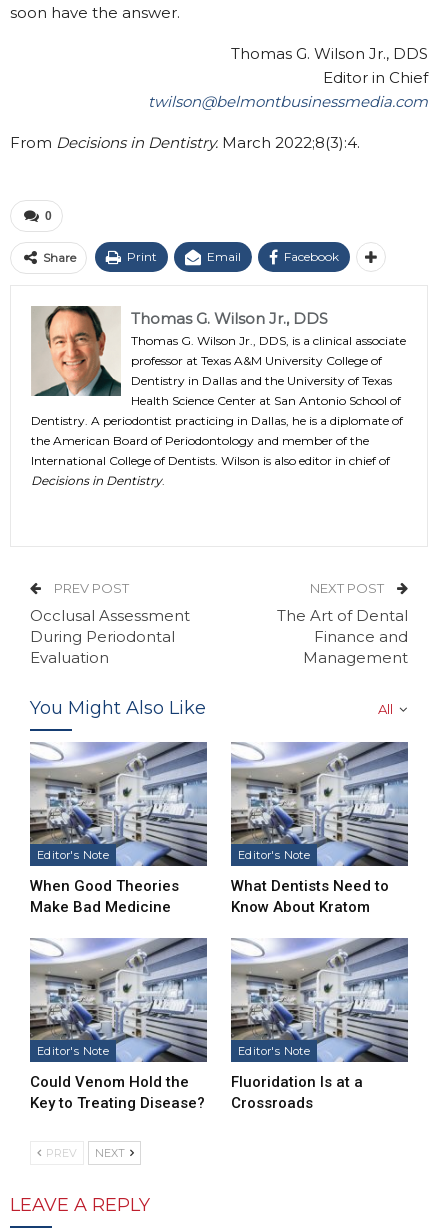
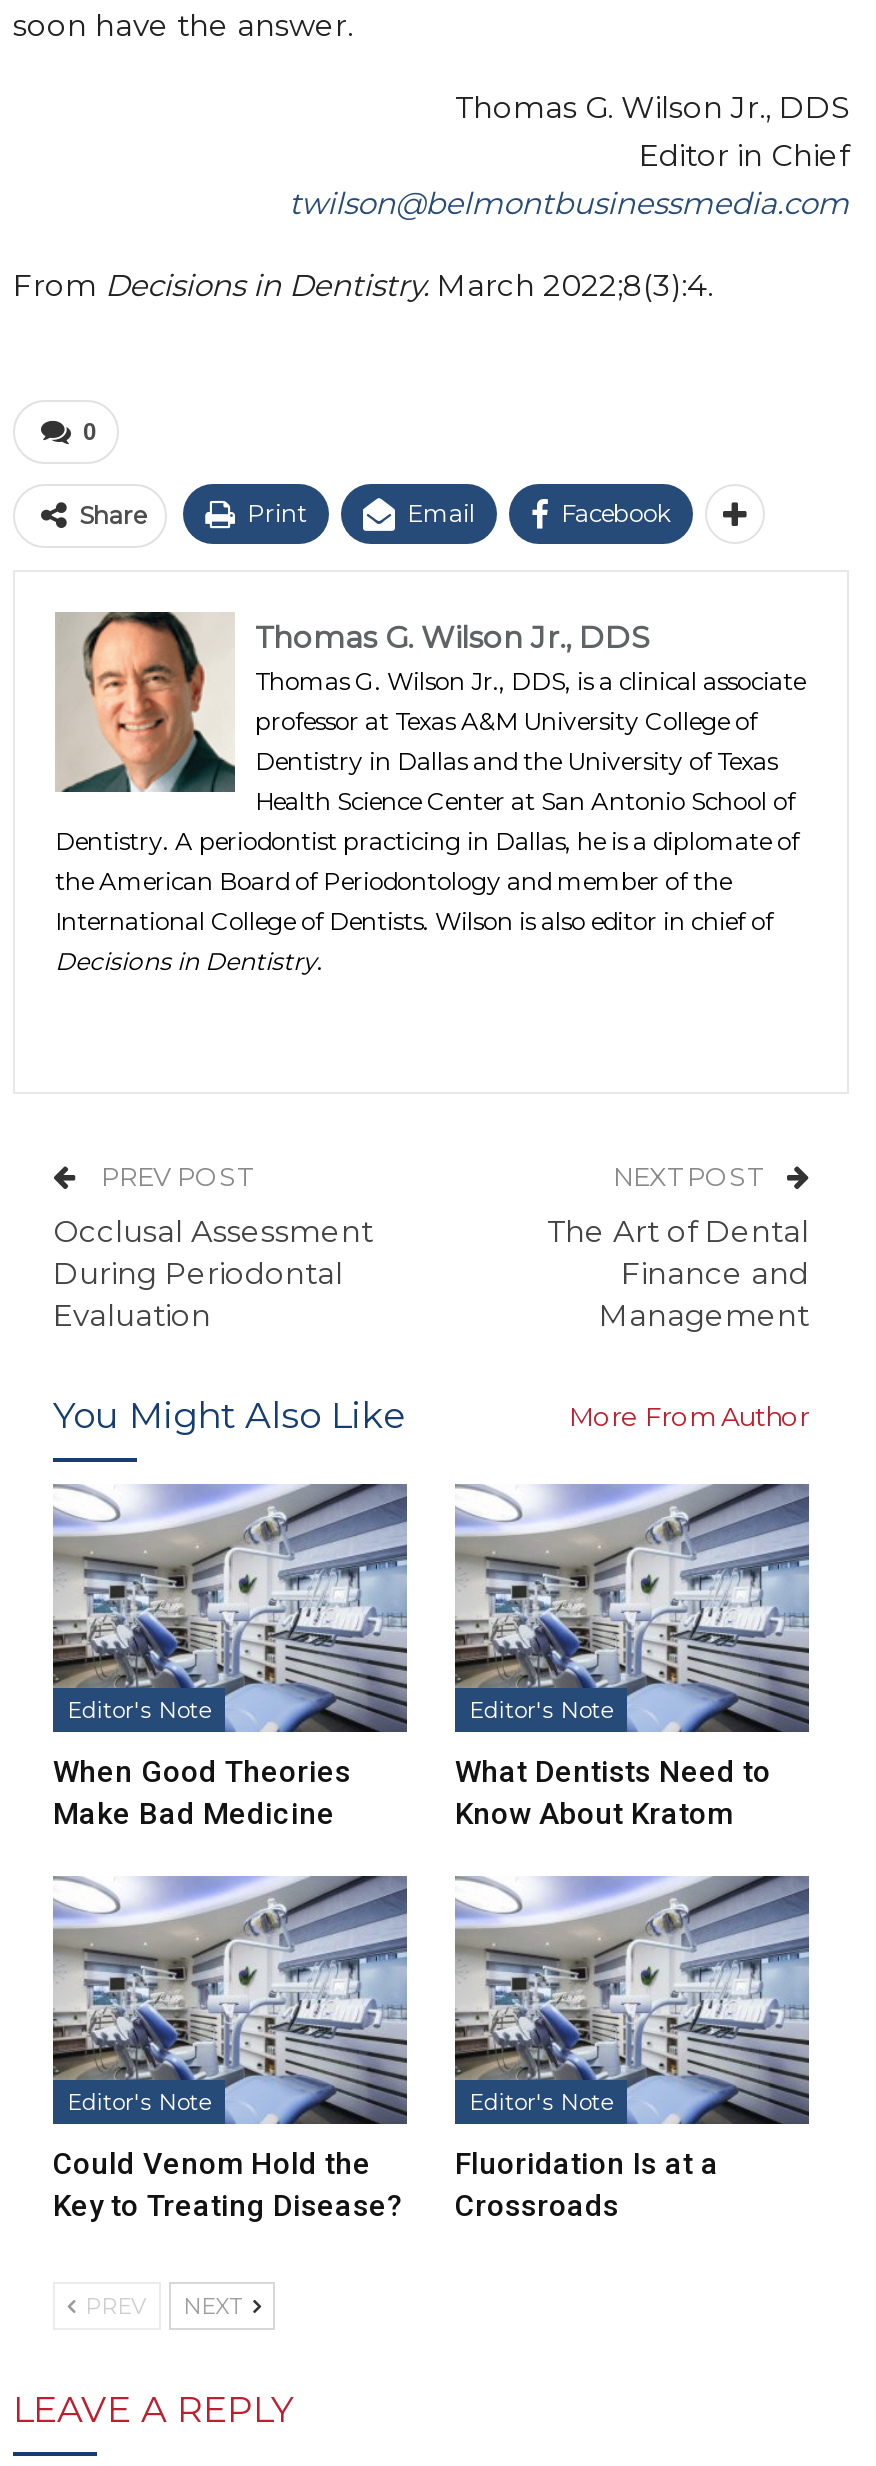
[378,701,396,717] All -> none
none -> [569,1400,809,1432] More From Author

